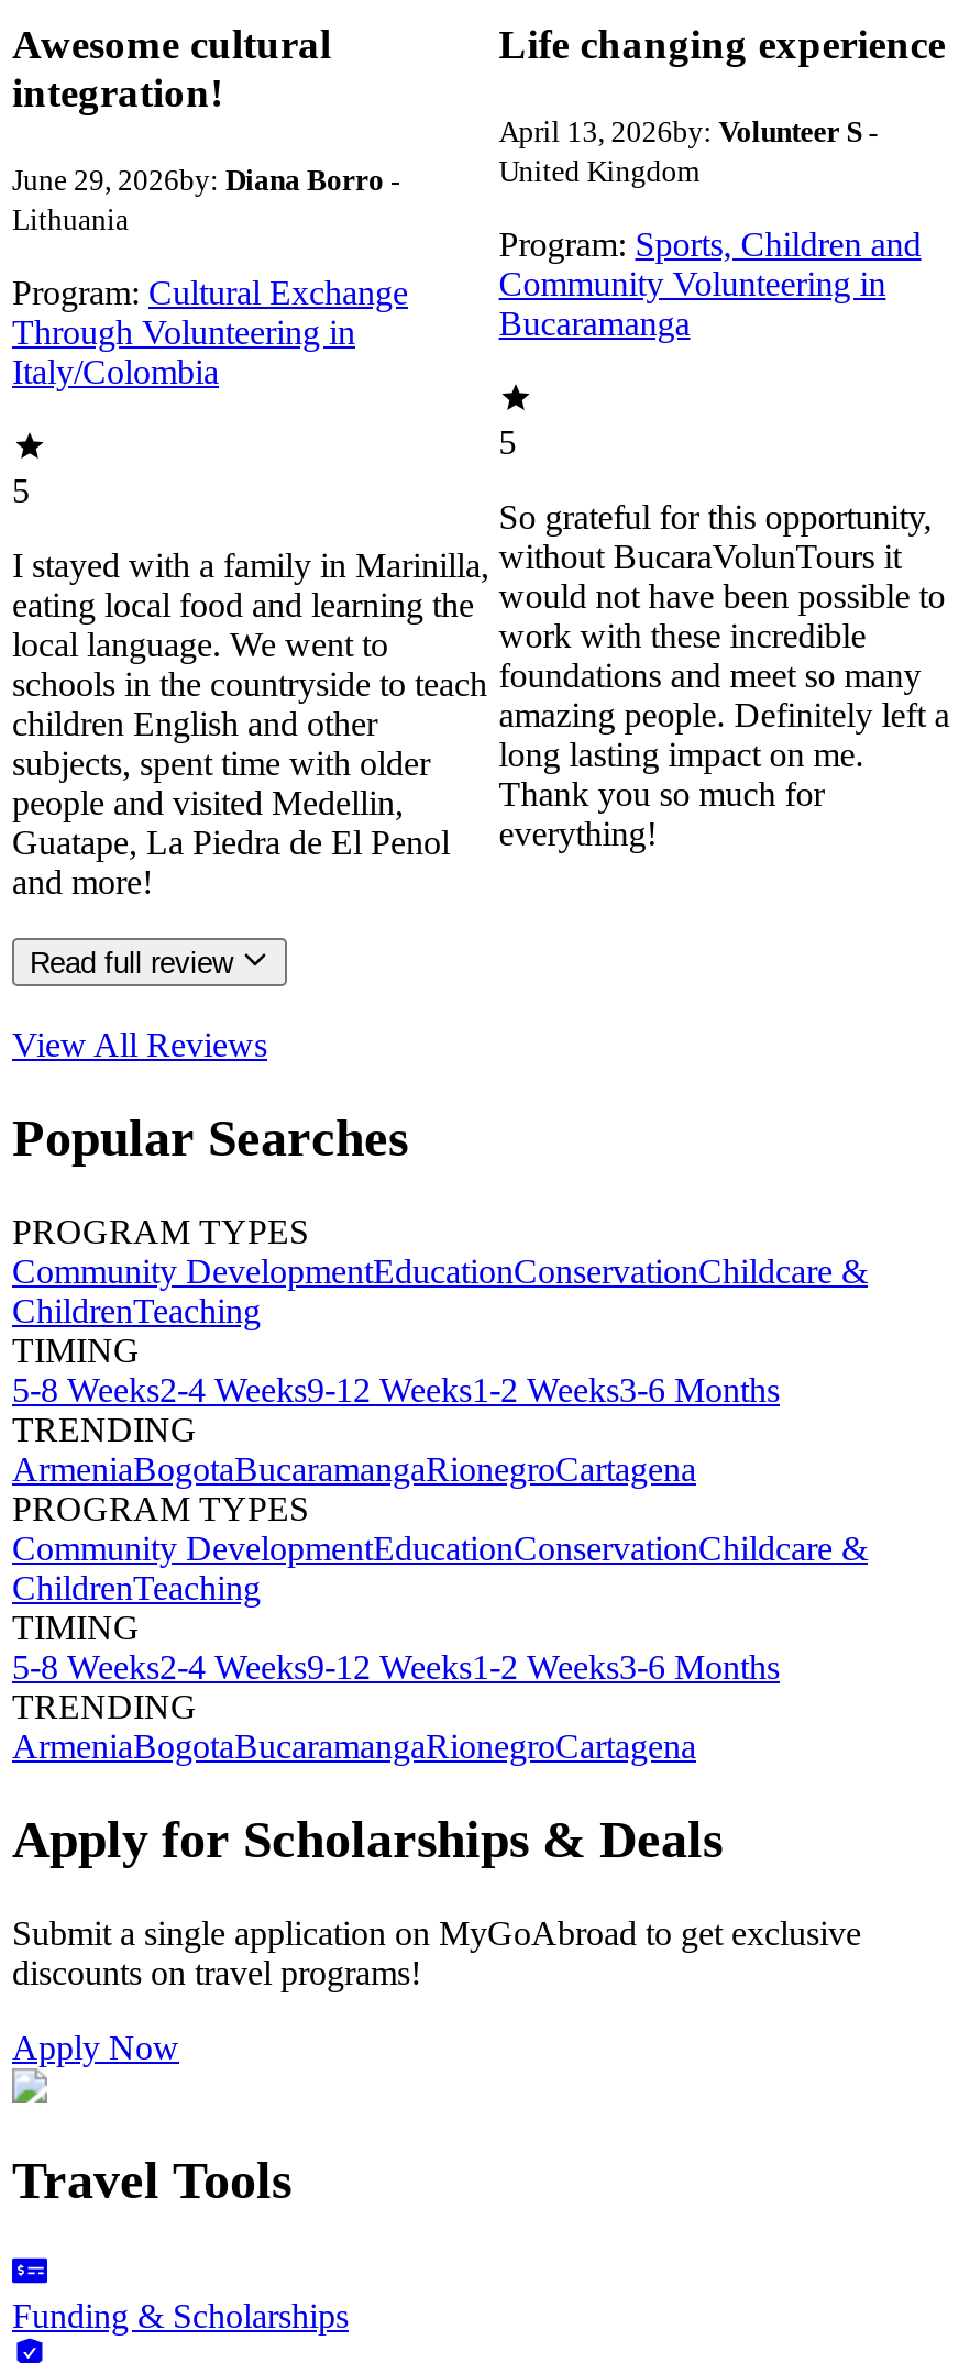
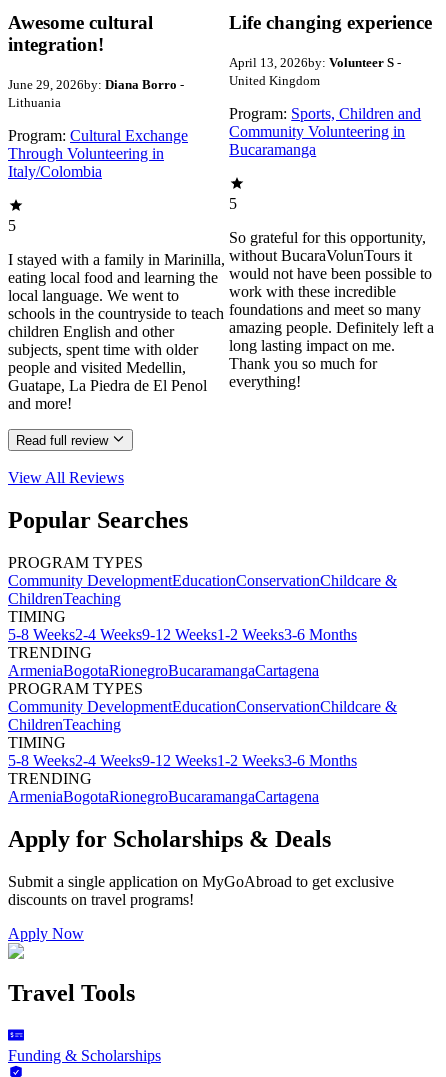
[12,1450,696,1487] ArmeniaBogotaBucaramangaRionegroCartagena -> [8,662,319,679] ArmeniaBogotaRionegroBucaramangaCartagena
[12,1727,696,1764] ArmeniaBogotaBucaramangaRionegroCartagena -> [8,788,319,805] ArmeniaBogotaRionegroBucaramangaCartagena

